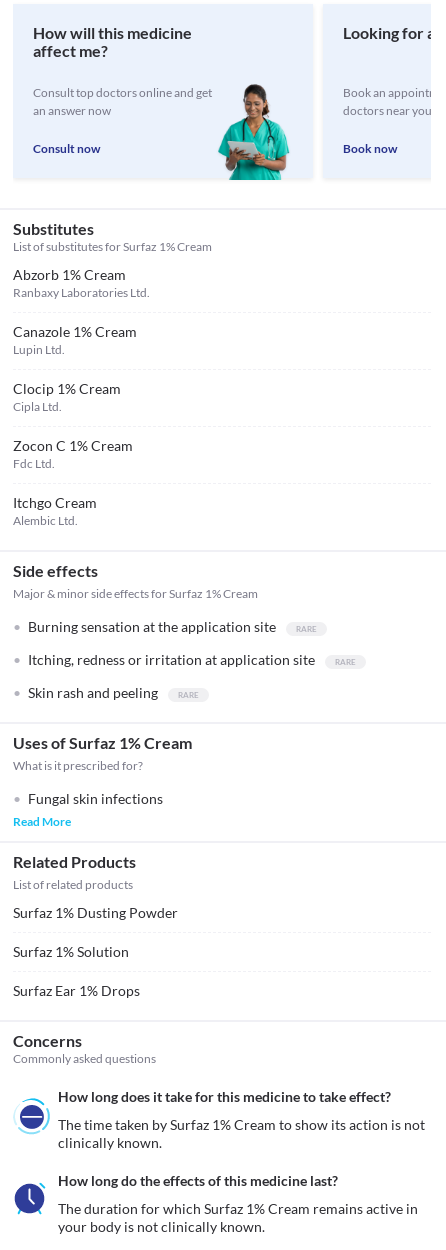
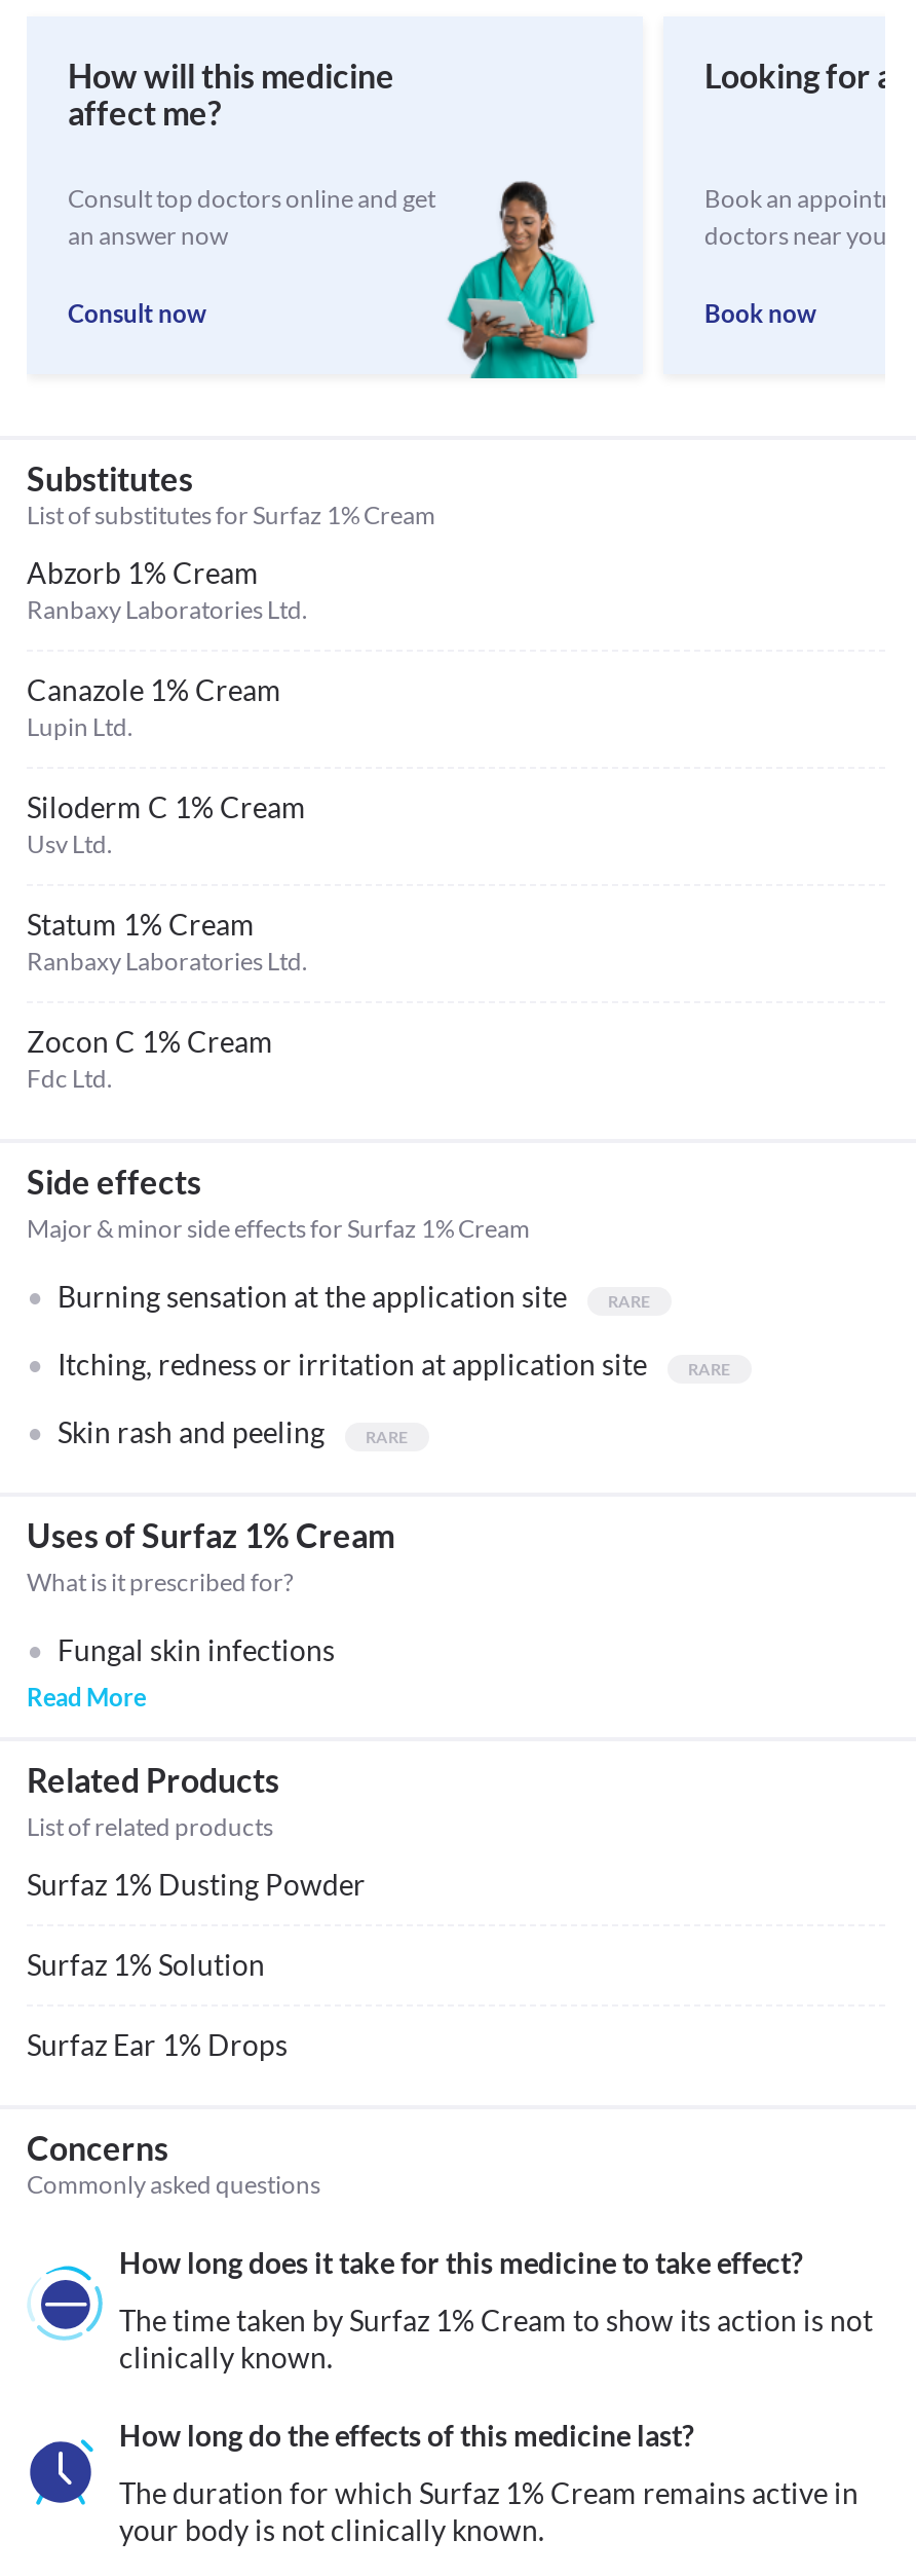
[13,380,121,414] Clocip 1% Cream | Cipla Ltd. -> [27,789,308,977] Siloderm C 1% Cream | Usv Ltd. | Statum 1% Cream | Ranbaxy Laboratories Ltd.
moved [13,437,133,471] -> [27,1024,273,1094]: Zocon C 1% Cream | Fdc Ltd.
[13,494,97,528] Itchgo Cream | Alembic Ltd. -> none

